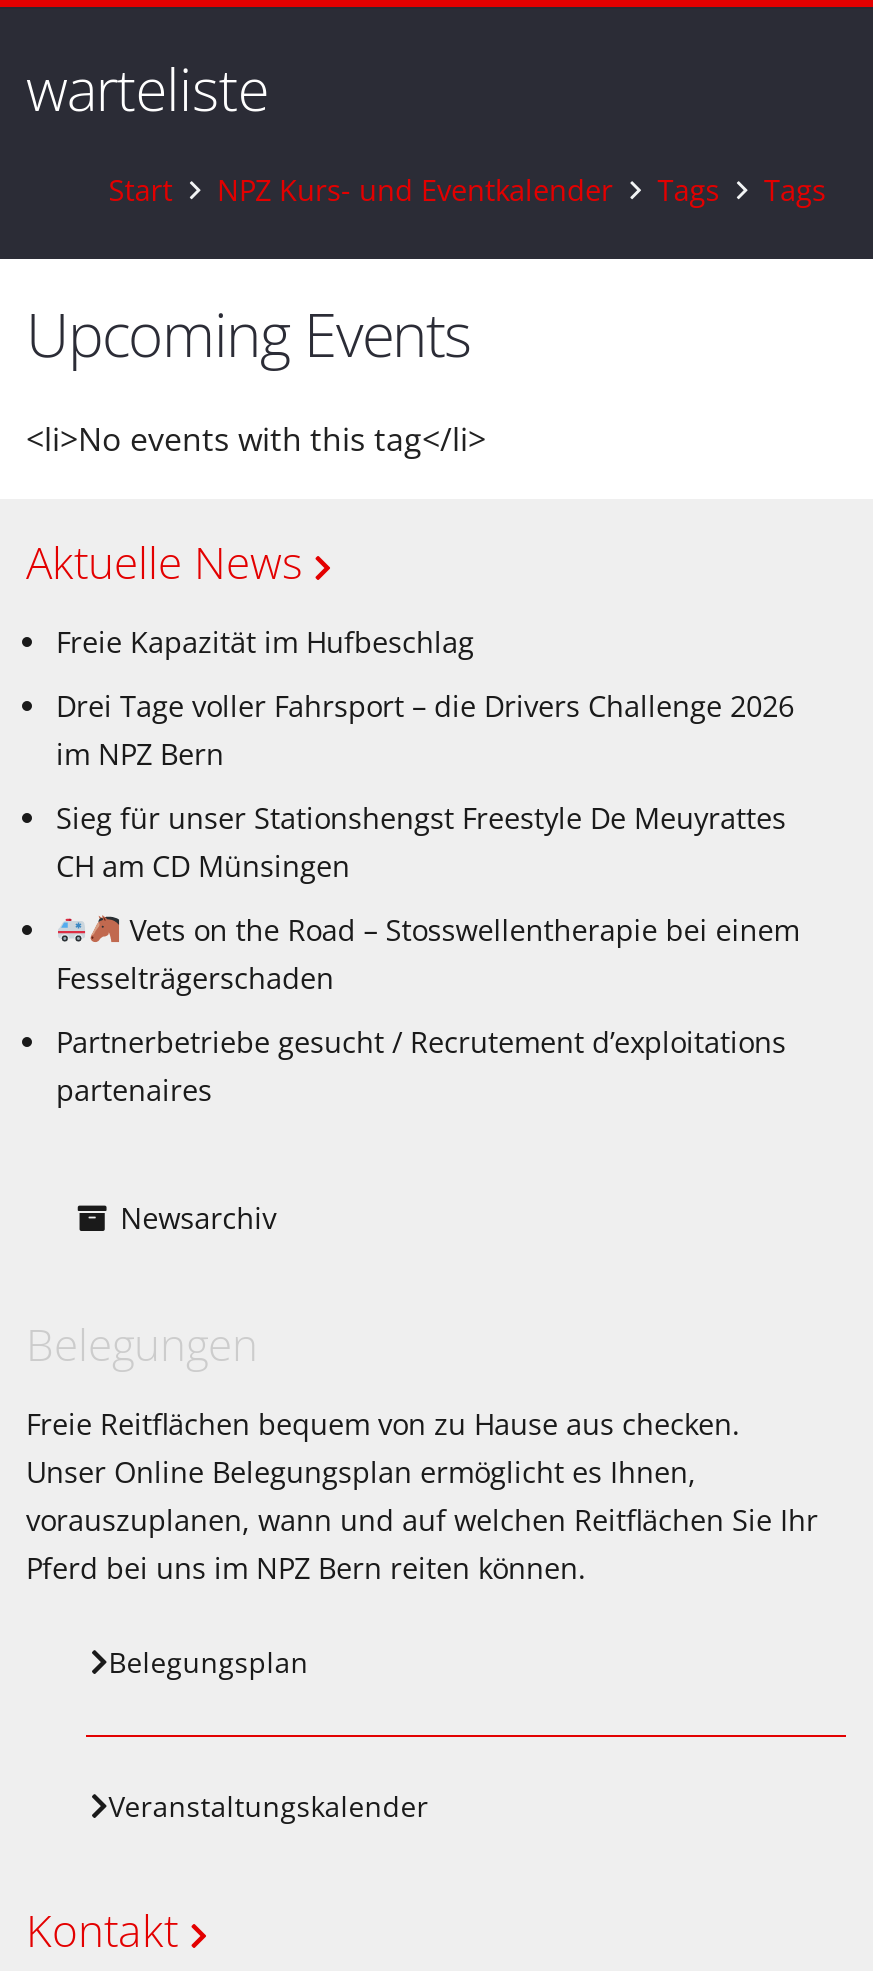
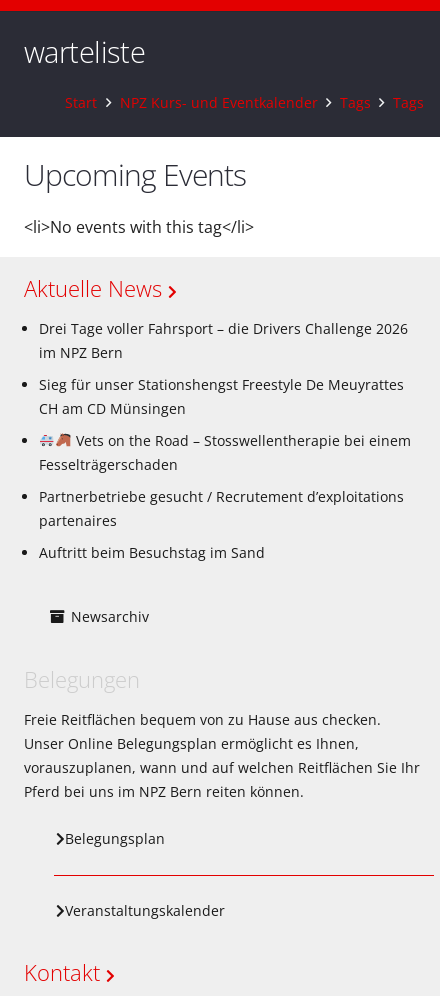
[56,623,474,661] Freie Kapazität im Hufbeschlag -> none
moved [56,687,800,1109] -> [39,319,411,530]: Drei Tage voller Fahrsport – die Drivers Challenge 2026 | im NPZ Bern | Sieg für unser Stationshengst Freestyle De Meuyrattes | CH am CD Münsingen | Vets on the Road – Stosswellentherapie bei einem | Fesselträgerschaden | Partnerbetriebe gesucht / Recrutement d’exploitations | partenaires
none -> [39,543,265,562] Auftritt beim Besuchstag im Sand

